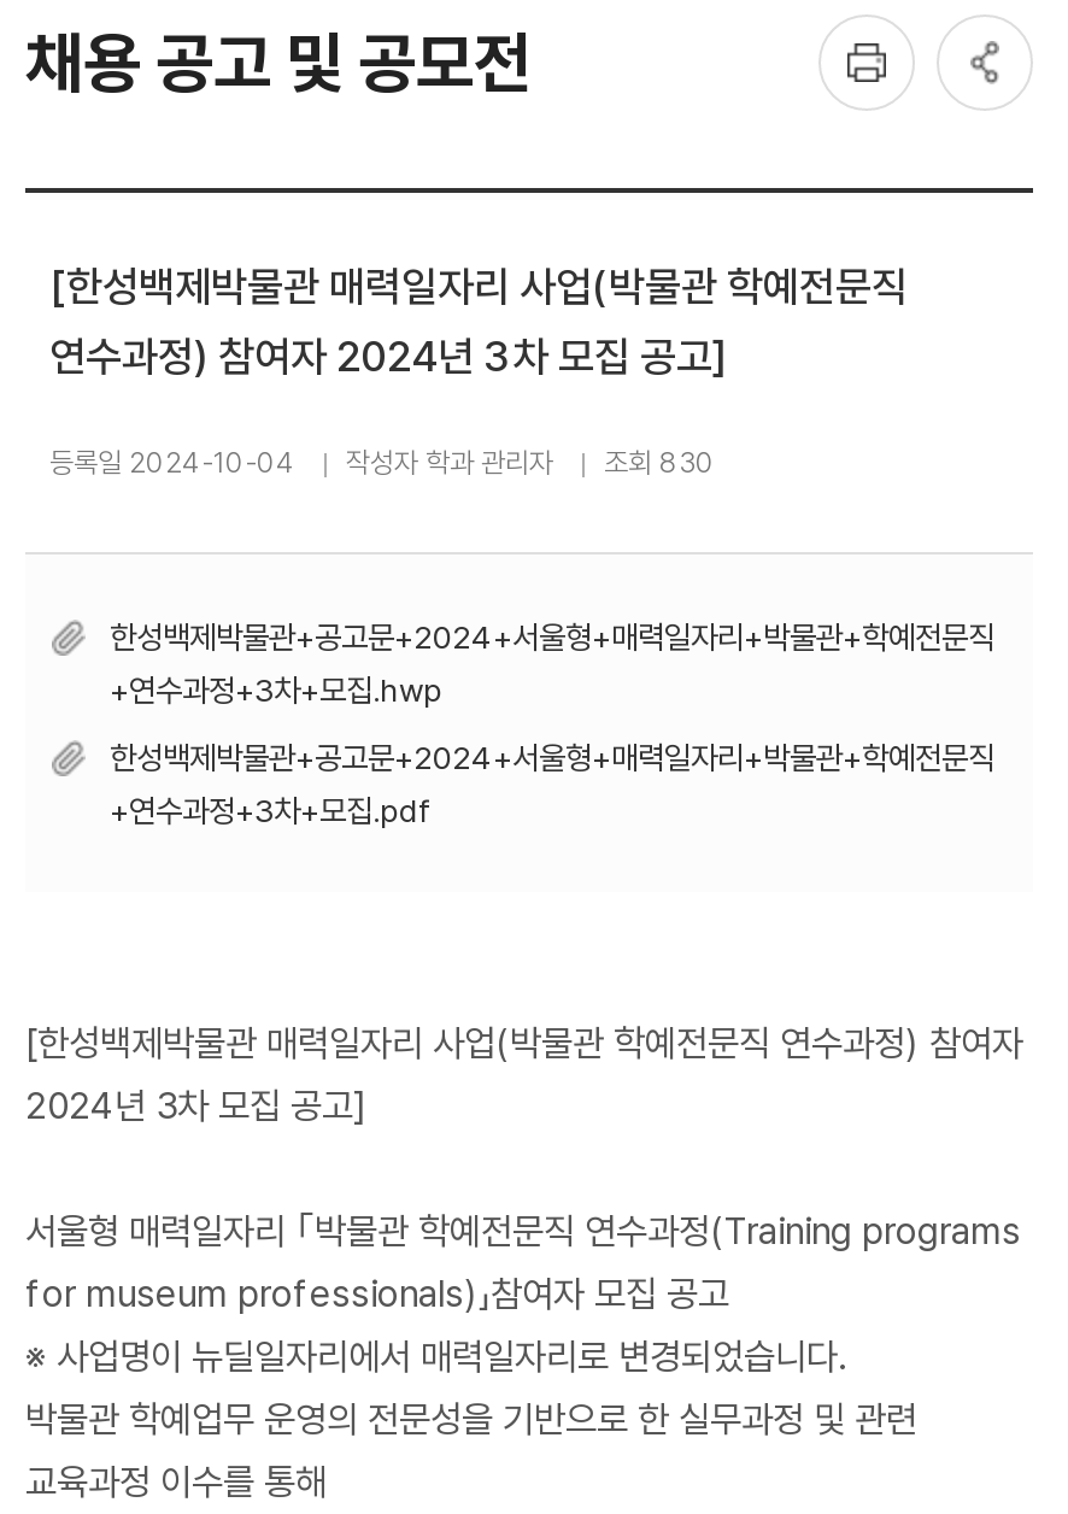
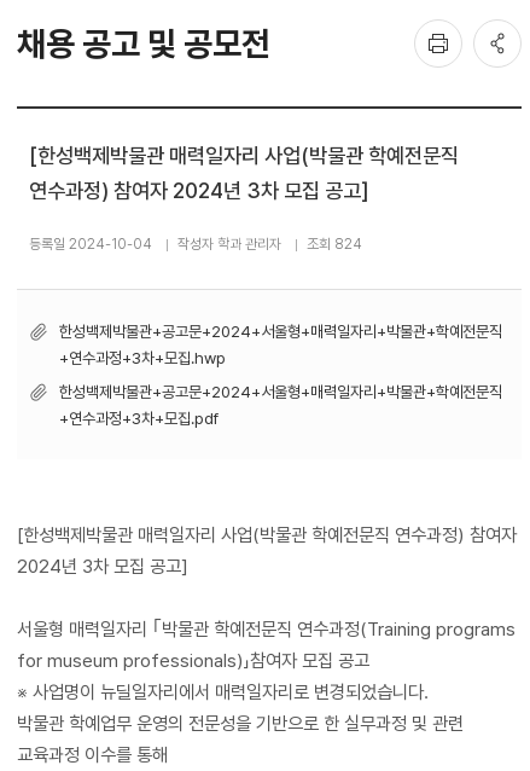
[49,446,715,480] 등록일 2024-10-04 작성자 학과 관리자 조회 830 -> [29,236,362,253] 등록일 2024-10-04 작성자 학과 관리자 조회 824

